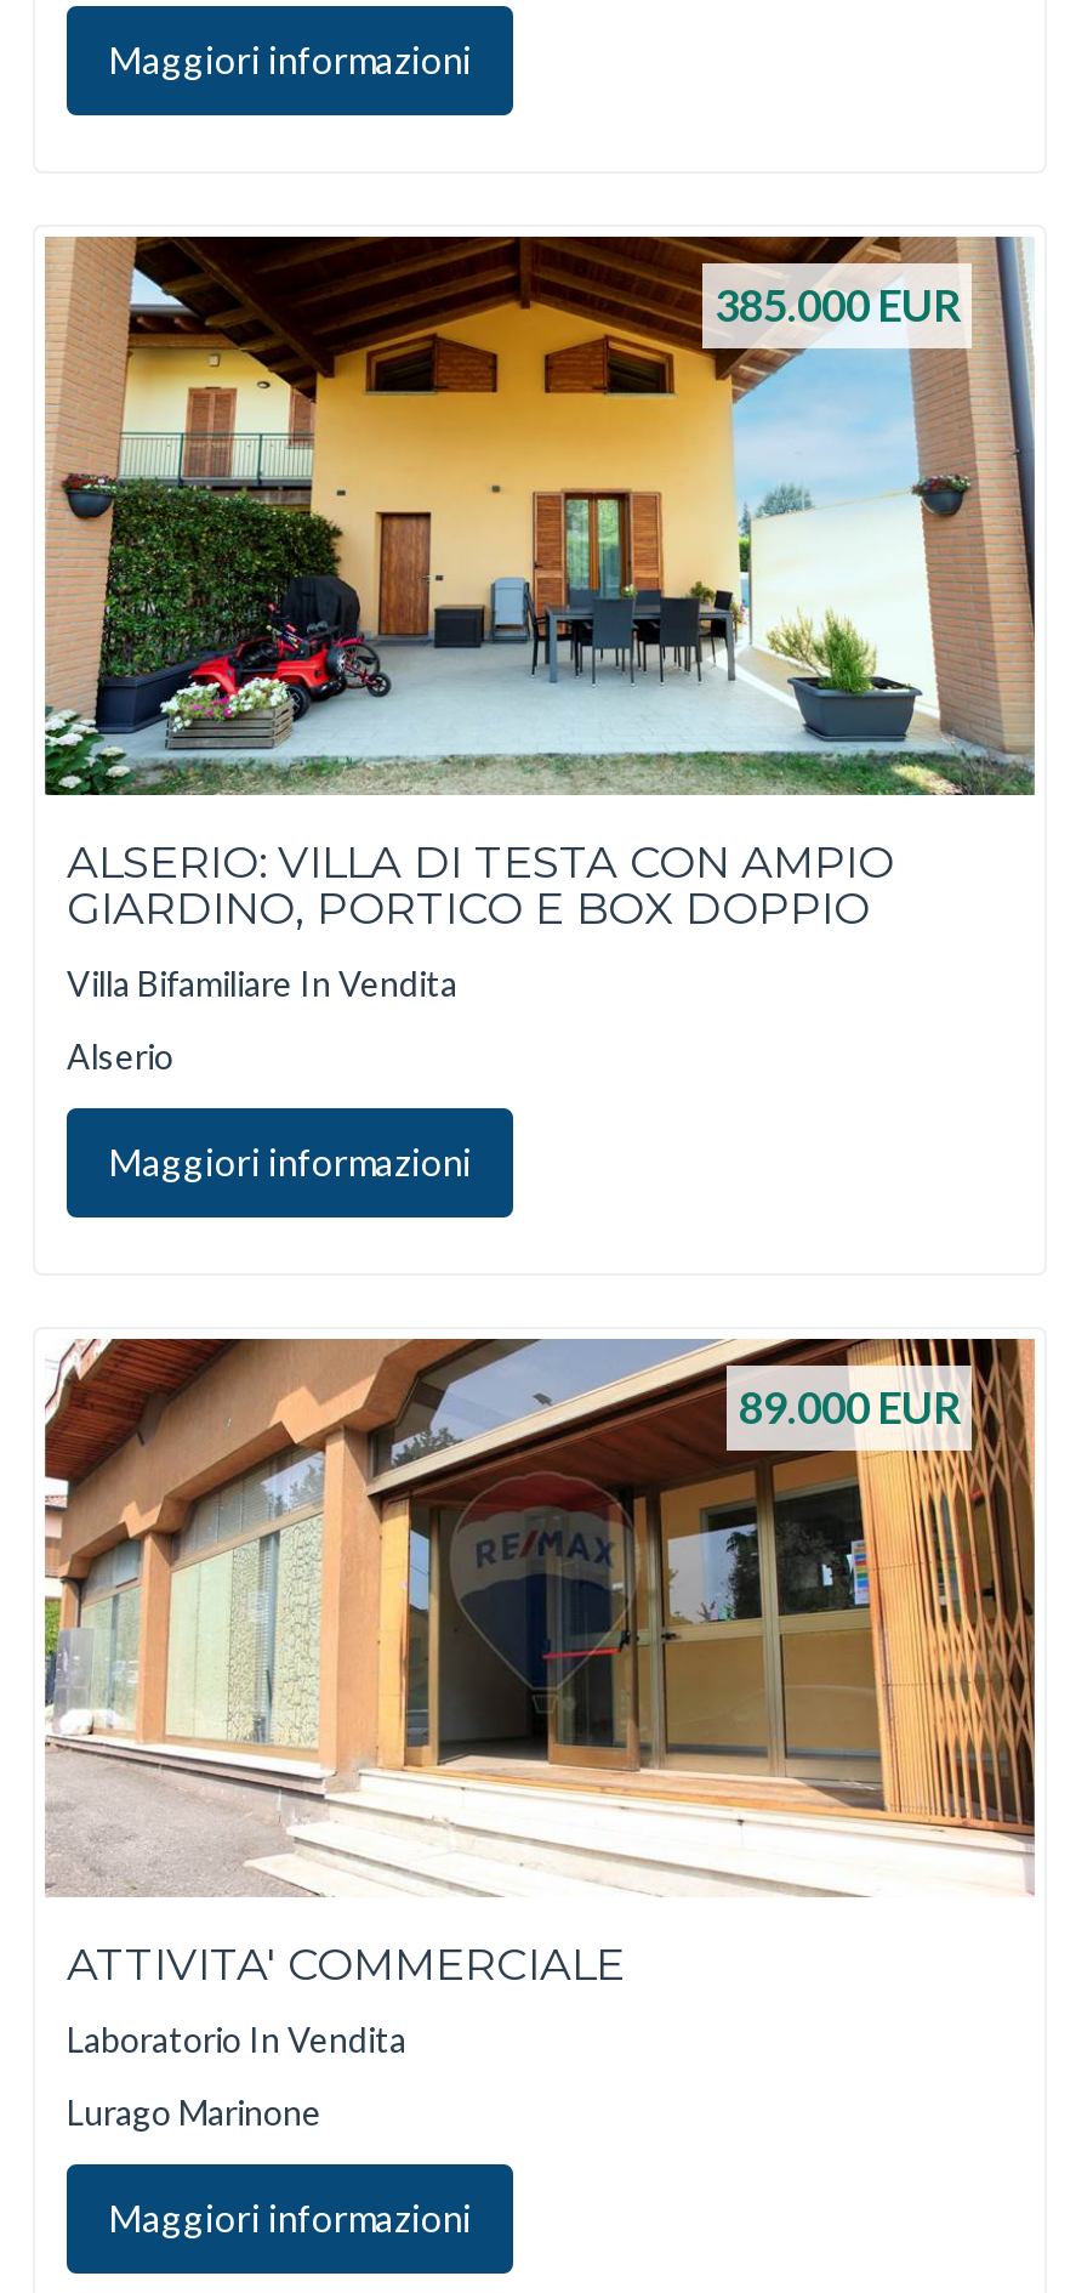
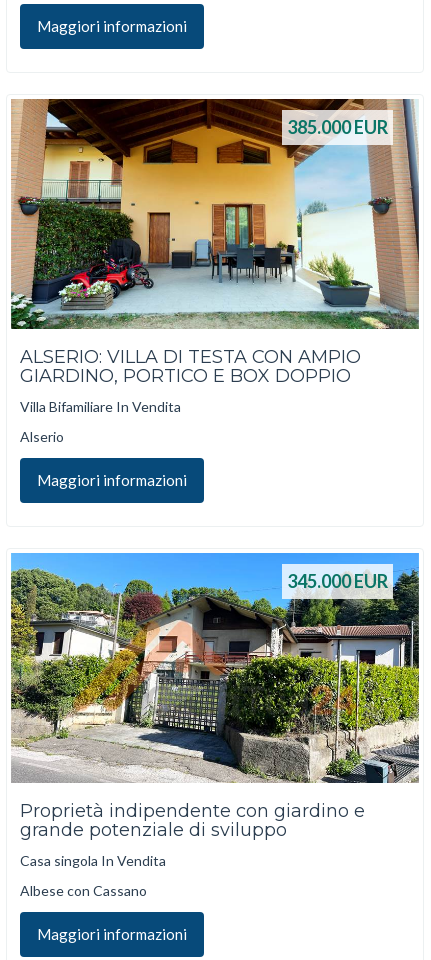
[45,1336,1037,1895] [image] | 89.000 EUR -> [10,552,420,784] [image] | 345.000 EUR
[67,1939,625,1992] ATTIVITA' COMMERCIALE -> [20,800,365,841] Proprietà indipendente con giardino e | grande potenziale di sviluppo
[67,2017,406,2059] Laboratorio In Vendita -> [20,851,166,868] Casa singola In Vendita
[67,2091,321,2133] Lurago Marinone -> [20,882,147,899] Albese con Cassano

